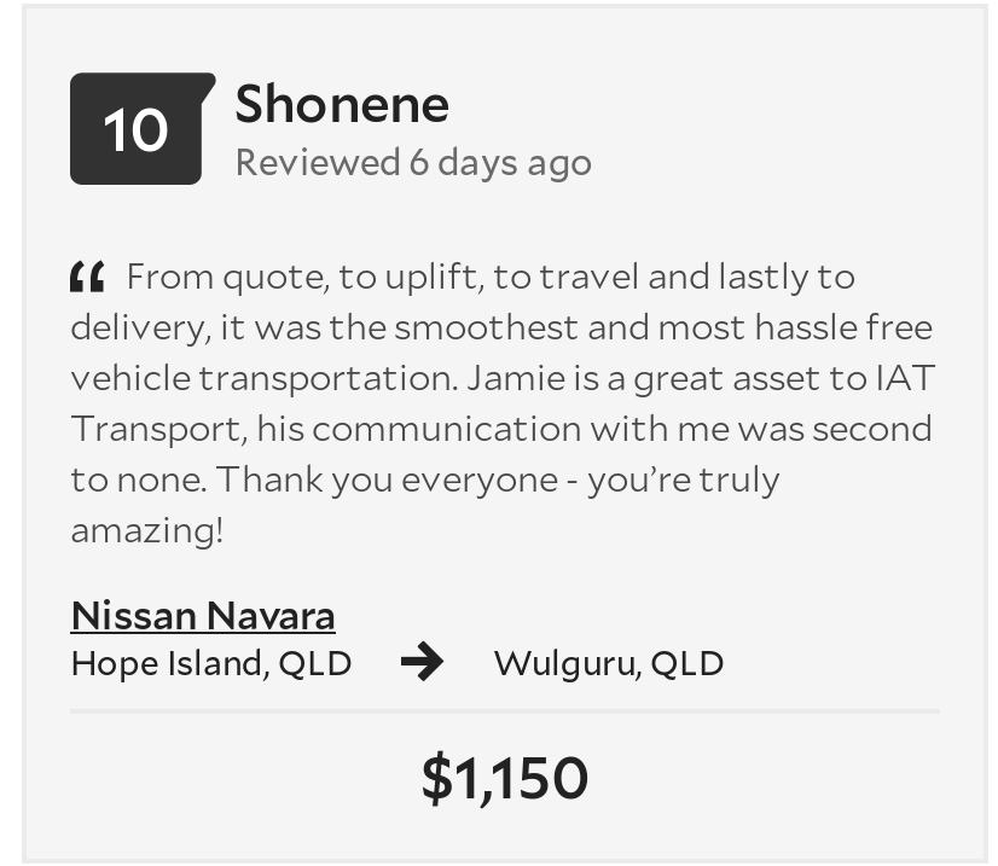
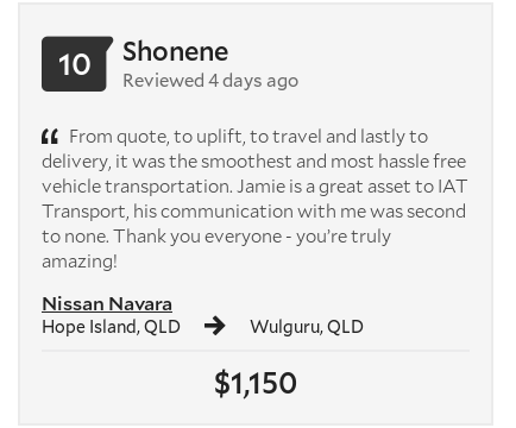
[234,136,592,185] Reviewed 6 days ago -> [122,68,298,92] Reviewed 4 days ago

